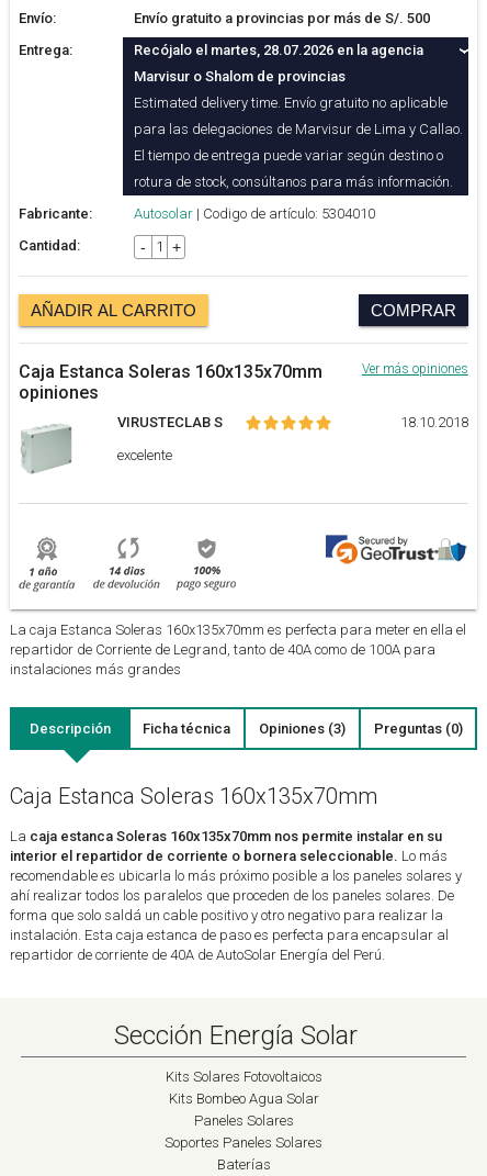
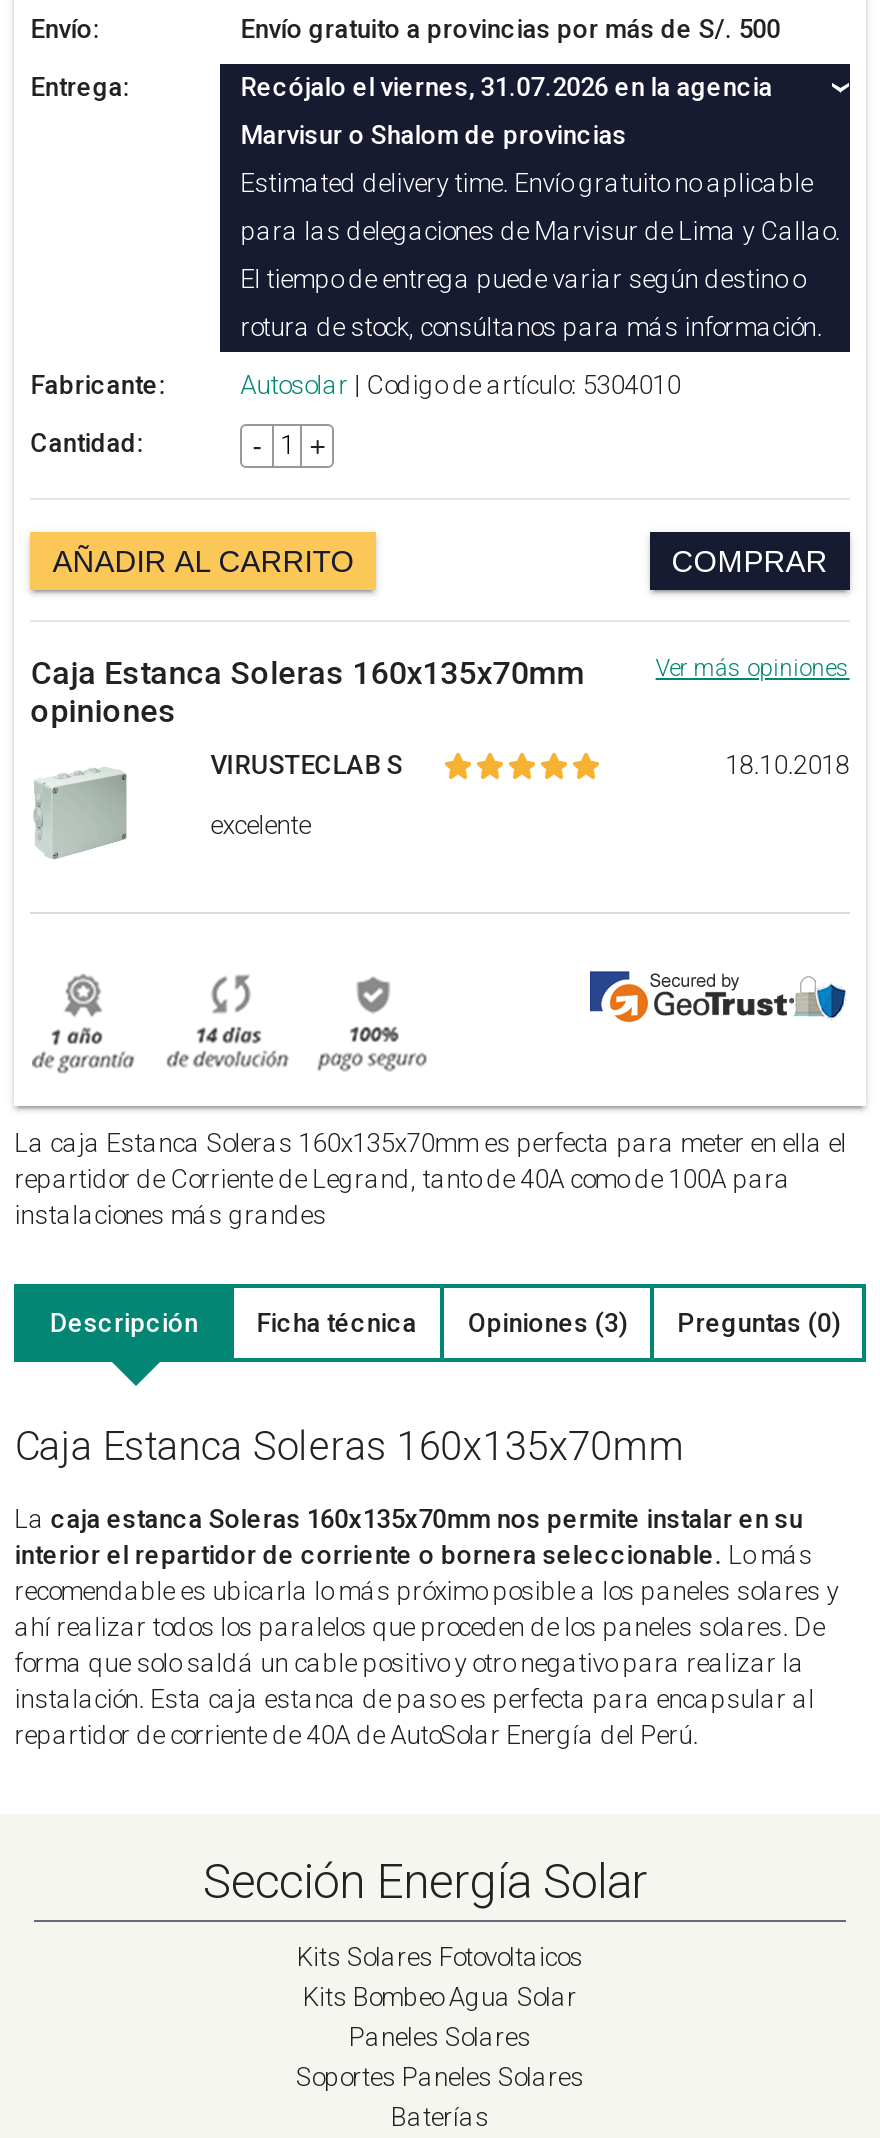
[134,42,424,58] Recójalo el martes, 28.07.2026 en la agencia -> [240,72,772,102] Recójalo el viernes, 31.07.2026 en la agencia

